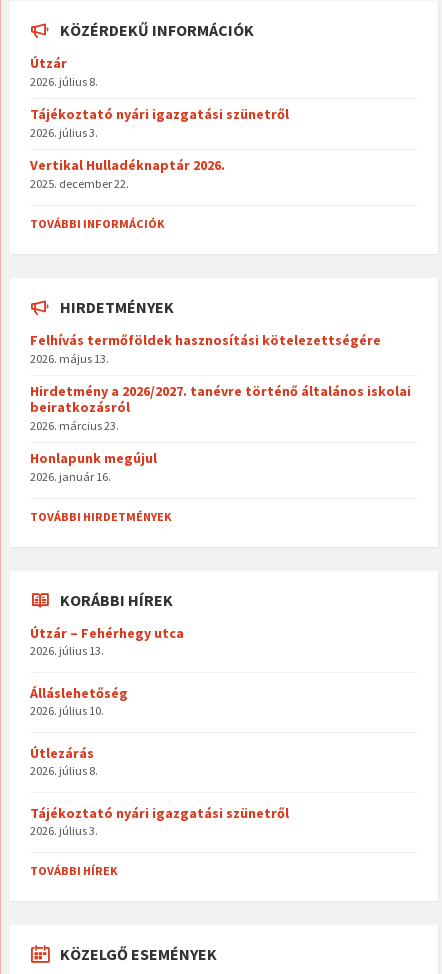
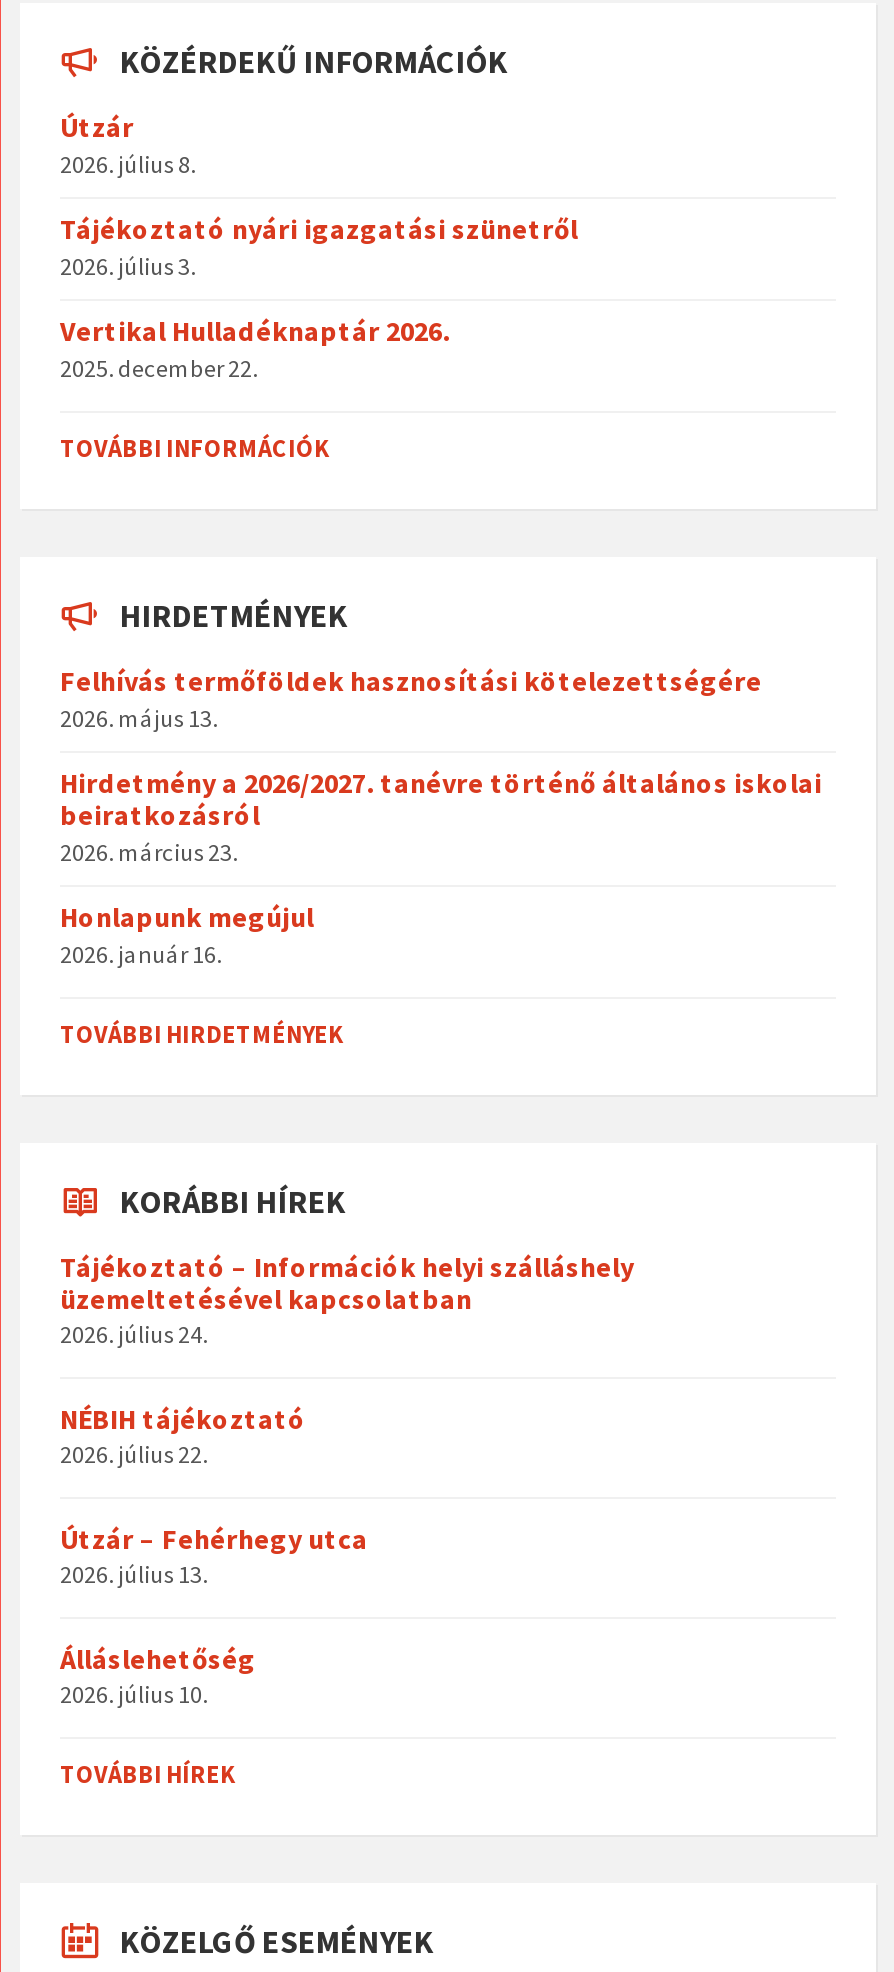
none -> [60,1250,634,1470] Tájékoztató – Információk helyi szálláshely | üzemeltetésével kapcsolatban | 2026. július 24. | NÉBIH tájékoztató | 2026. július 22.
moved [30,624,184,718] -> [60,1522,368,1710]: Útzár – Fehérhegy utca | 2026. július 13. | Álláslehetőség | 2026. július 10.
[30,744,289,838] Útlezárás | 2026. július 8. | Tájékoztató nyári igazgatási szünetről | 2026. július 3. -> none

